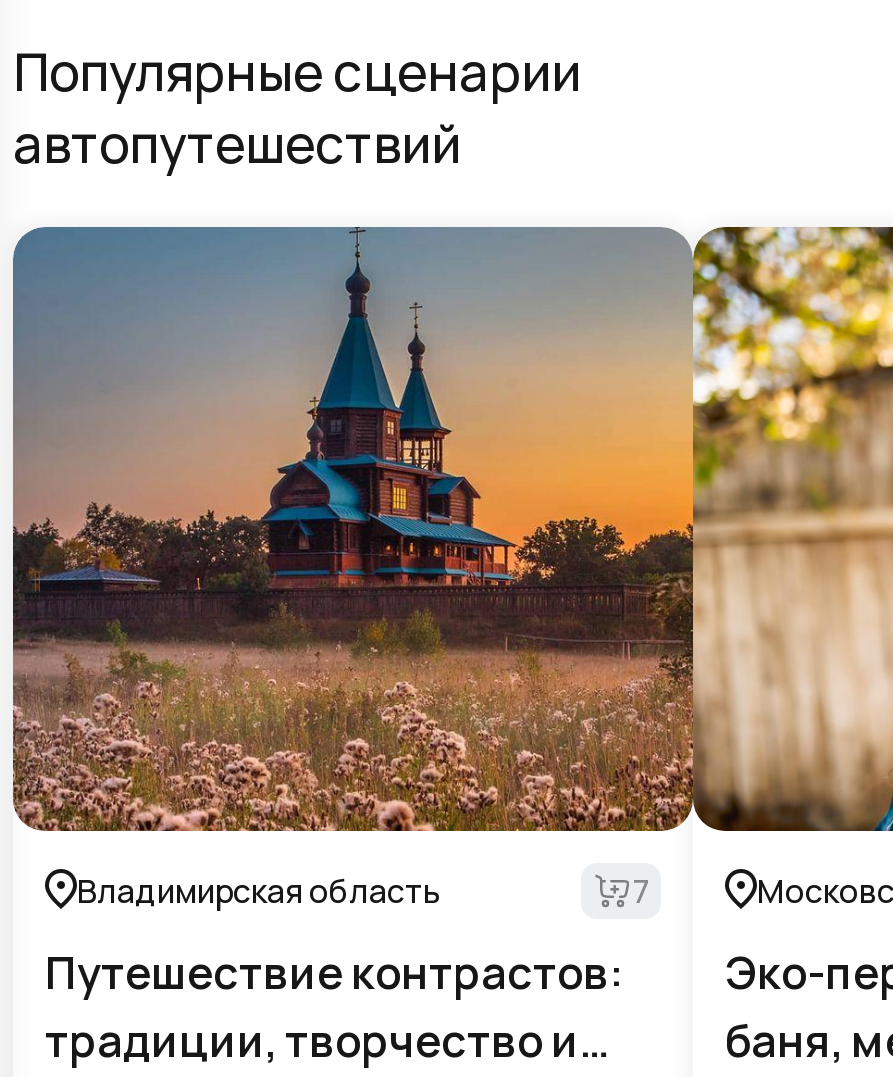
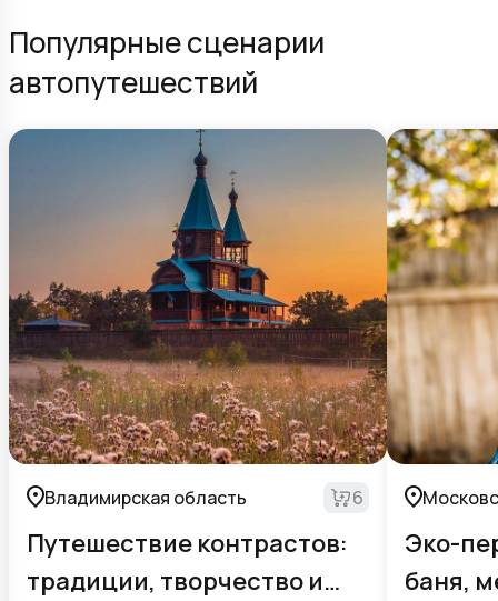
[633,869,651,913] 7 -> [352,485,363,510] 6

